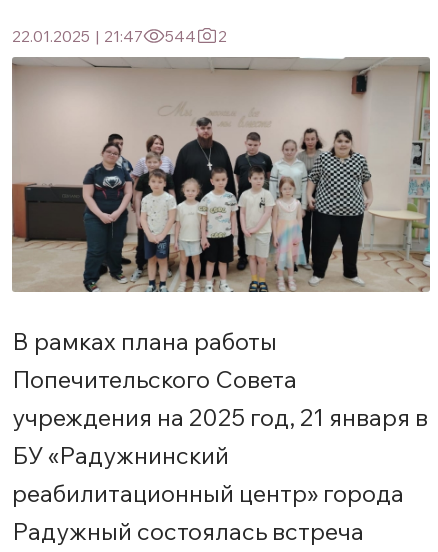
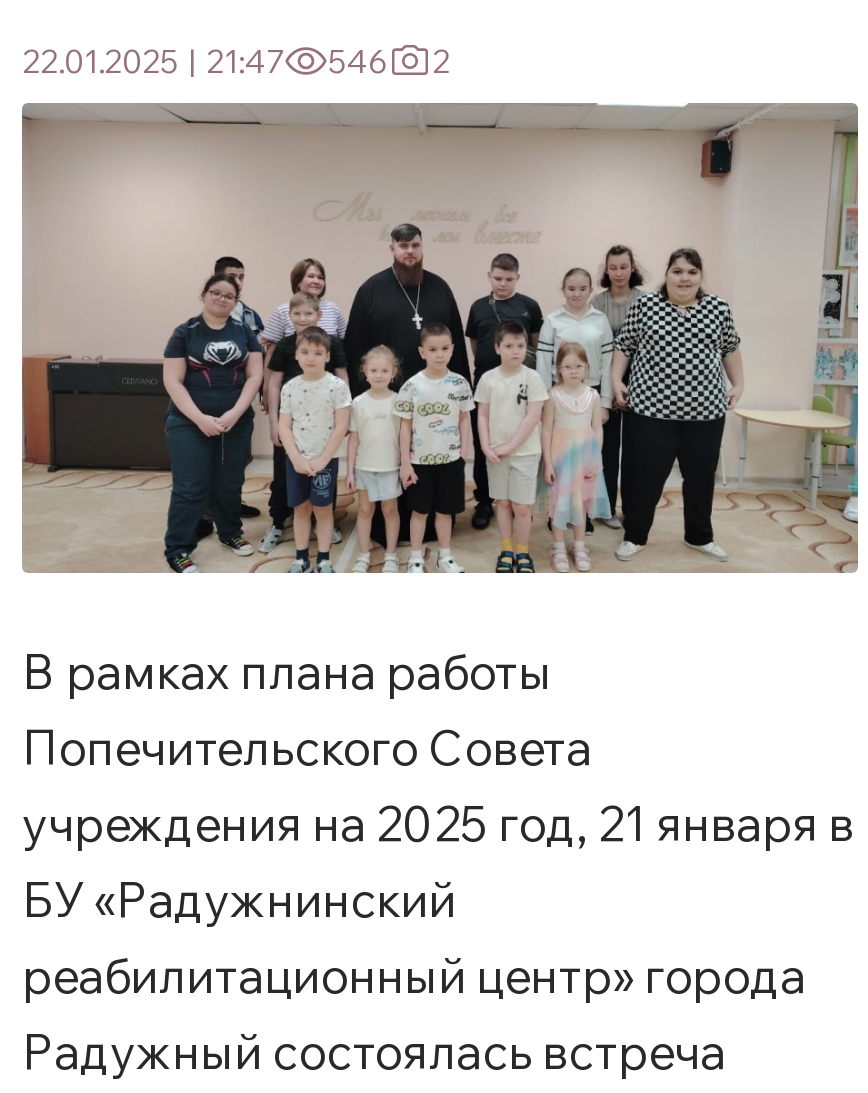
[165,26,196,46] 544 -> [328,41,388,81] 546

